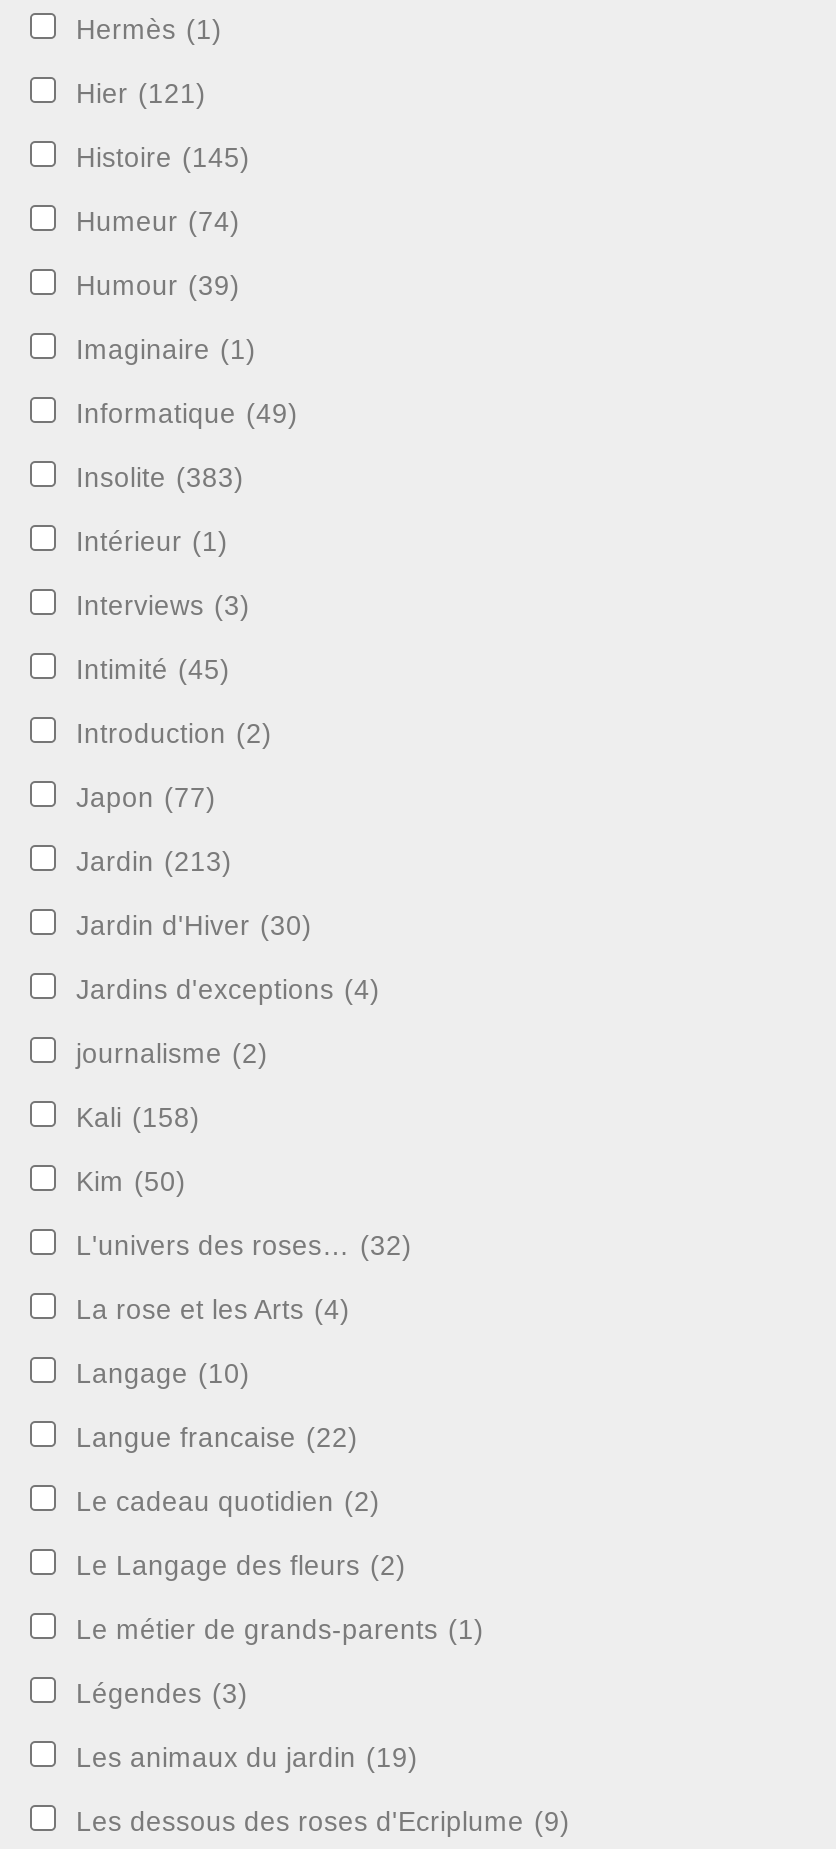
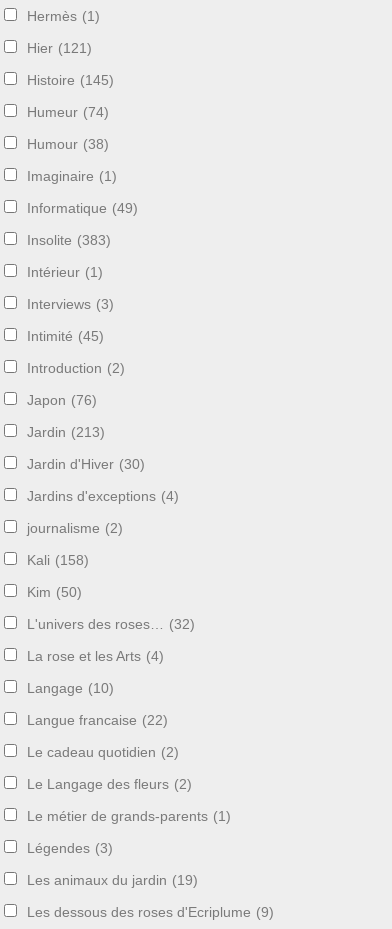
[76,271,240,301] Humour (39) -> [27,137,109,152] Humour (38)
[76,783,216,813] Japon (77) -> [27,393,97,408] Japon (76)

